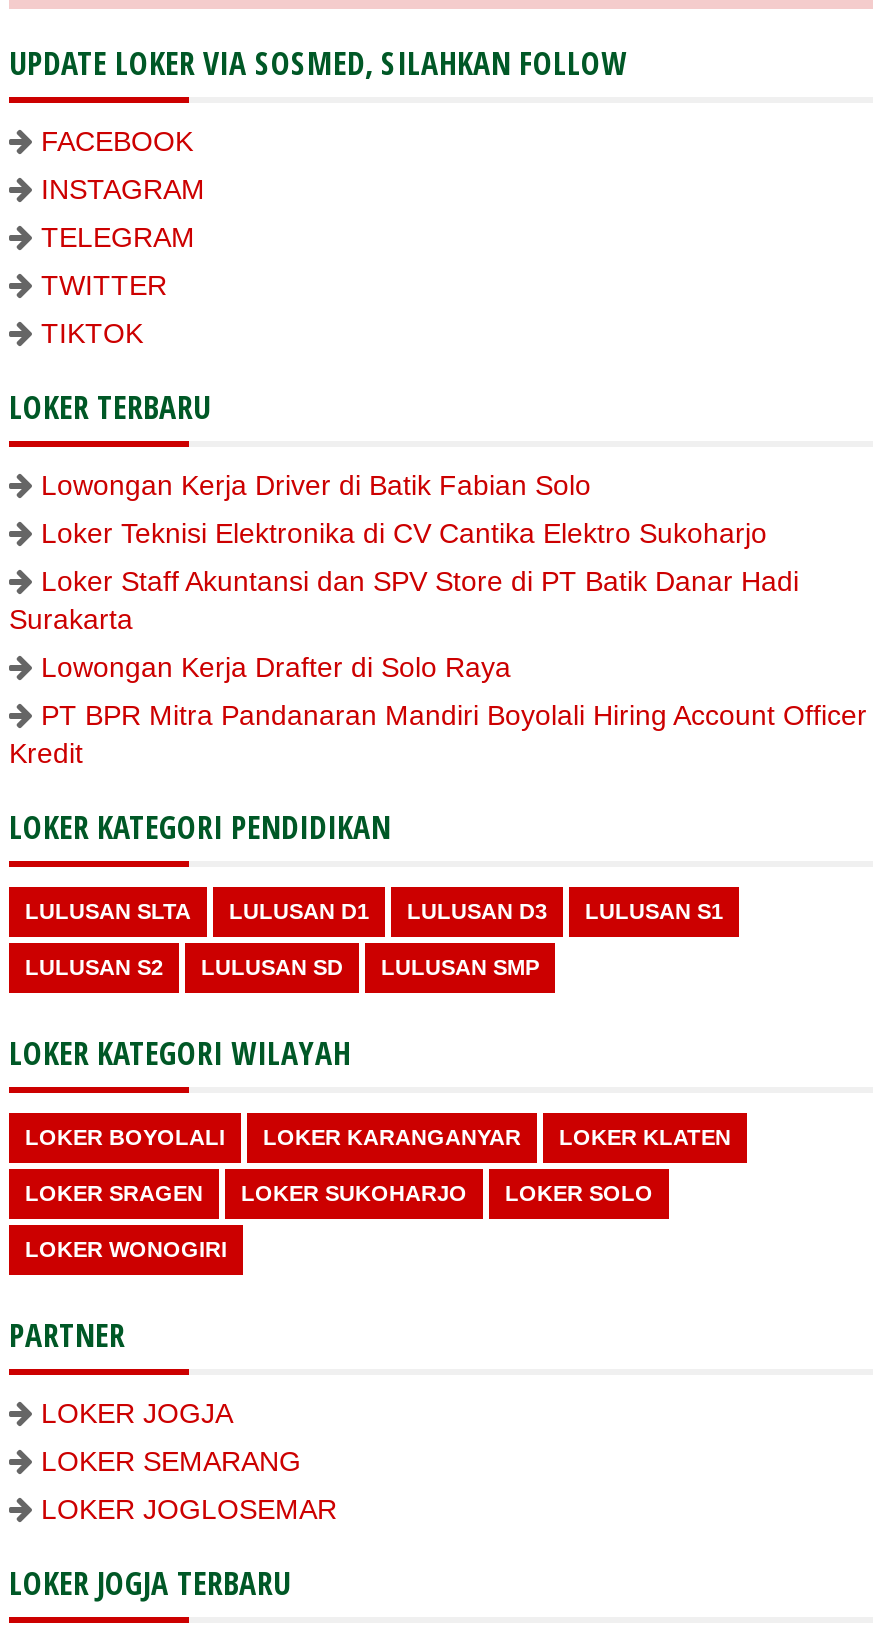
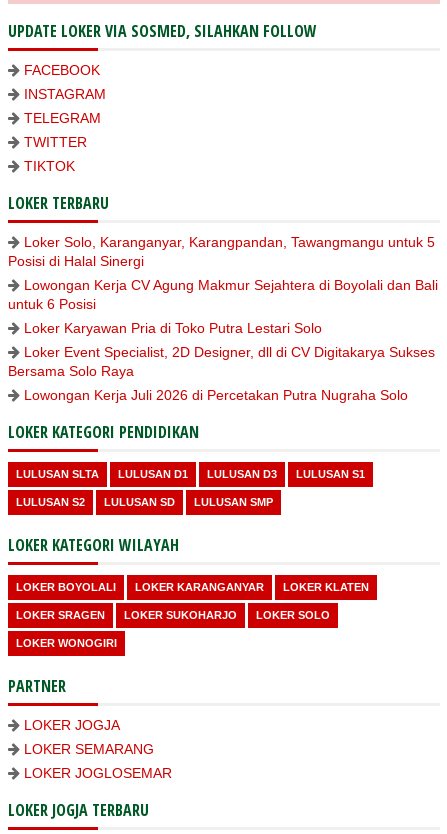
[41,469,591,501] Lowongan Kerja Driver di Batik Fabian Solo -> [8,234,435,269] Loker Solo, Karanganyar, Karangpandan, Tawangmangu untuk 5 | Posisi di Halal Sinergi
[41,517,767,549] Loker Teknisi Elektronika di CV Cantika Elektro Sukoharjo -> [8,277,438,312] Lowongan Kerja CV Agung Makmur Sejahtera di Boyolali dan Bali | untuk 6 Posisi
[9,565,799,635] Loker Staff Akuntansi dan SPV Store di PT Batik Danar Hadi | Surakarta -> [24,320,322,336] Loker Karyawan Pria di Toko Putra Lestari Solo
[41,651,511,683] Lowongan Kerja Drafter di Solo Raya -> [8,344,435,379] Loker Event Specialist, 2D Designer, dll di CV Digitakarya Sukses | Bersama Solo Raya
[9,699,867,769] PT BPR Mitra Pandanaran Mandiri Boyolali Hiring Account Officer | Kredit -> [24,387,408,403] Lowongan Kerja Juli 2026 di Percetakan Putra Nugraha Solo

